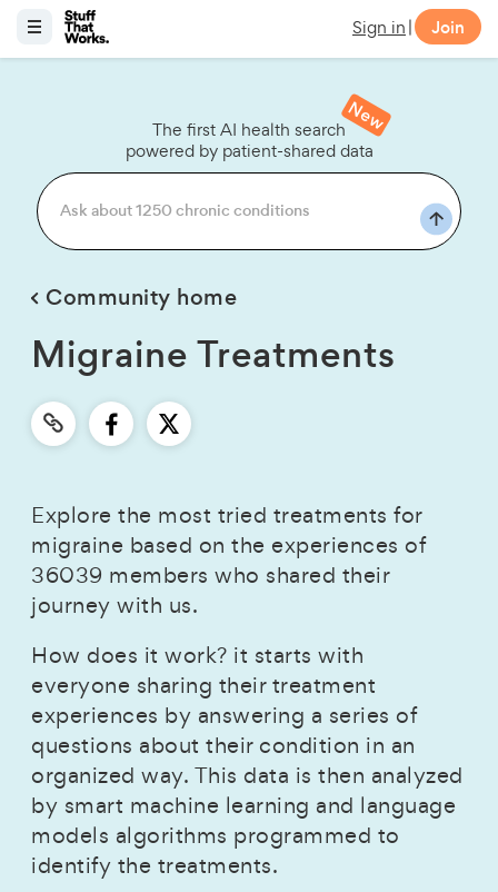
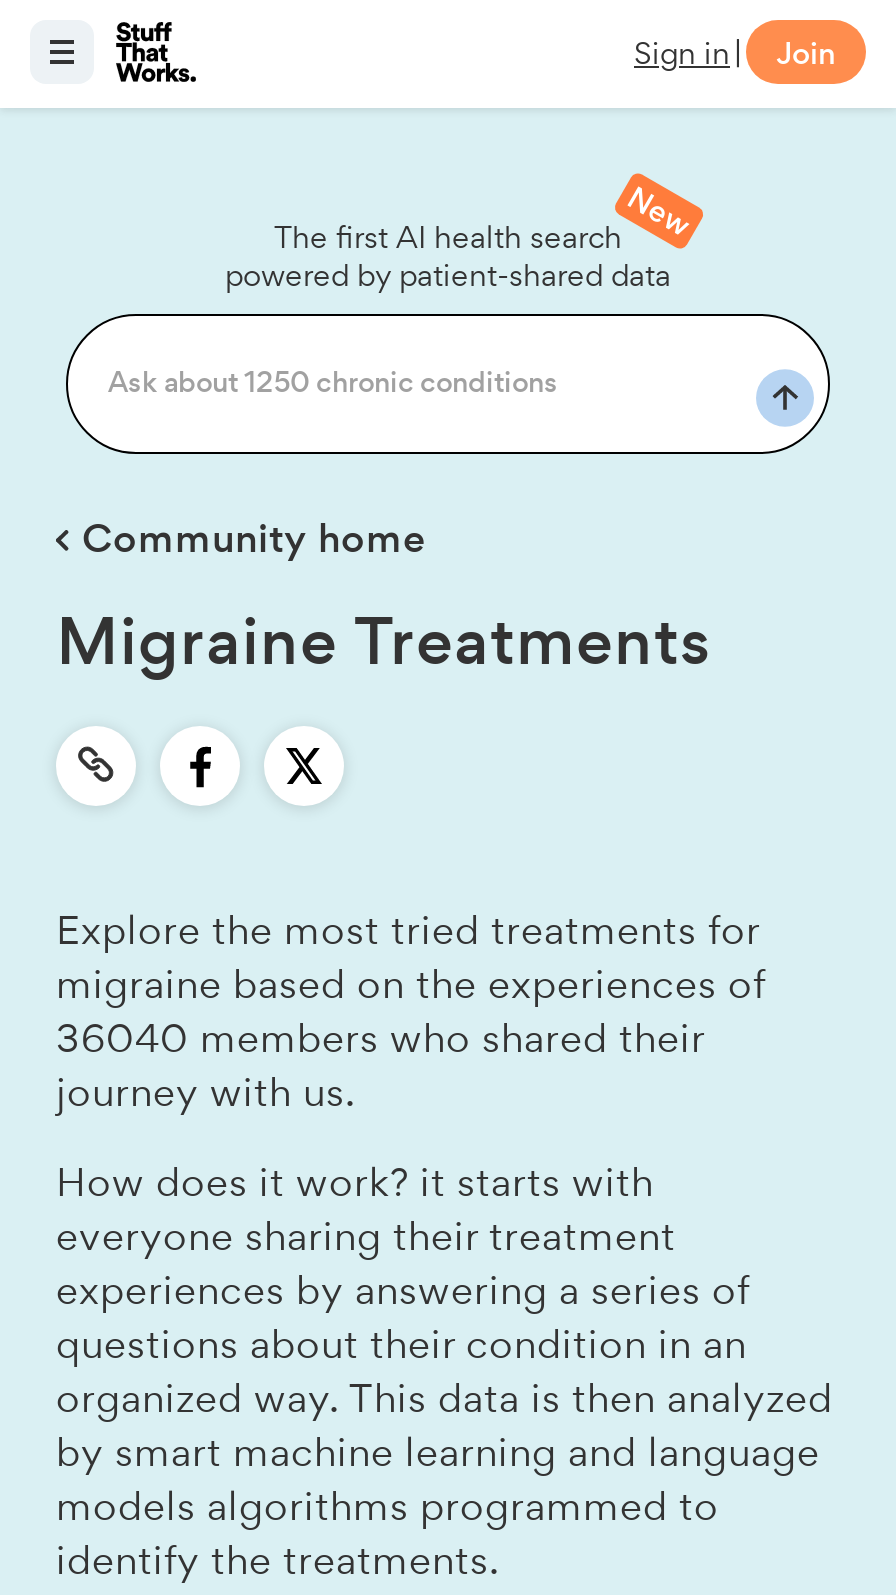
[31,561,389,589] 36039 members who shared their -> [56,1012,704,1064] 36040 members who shared their

